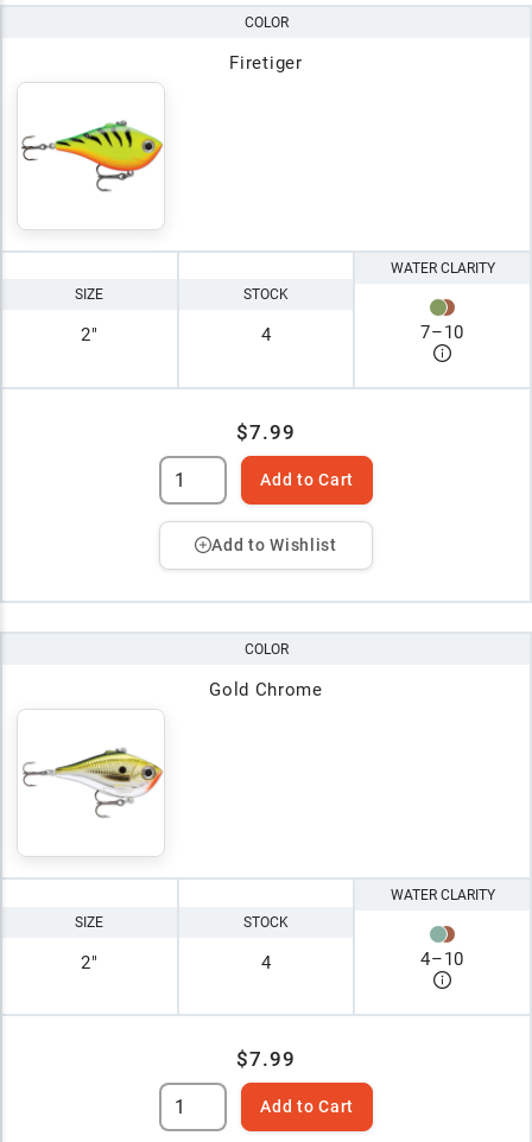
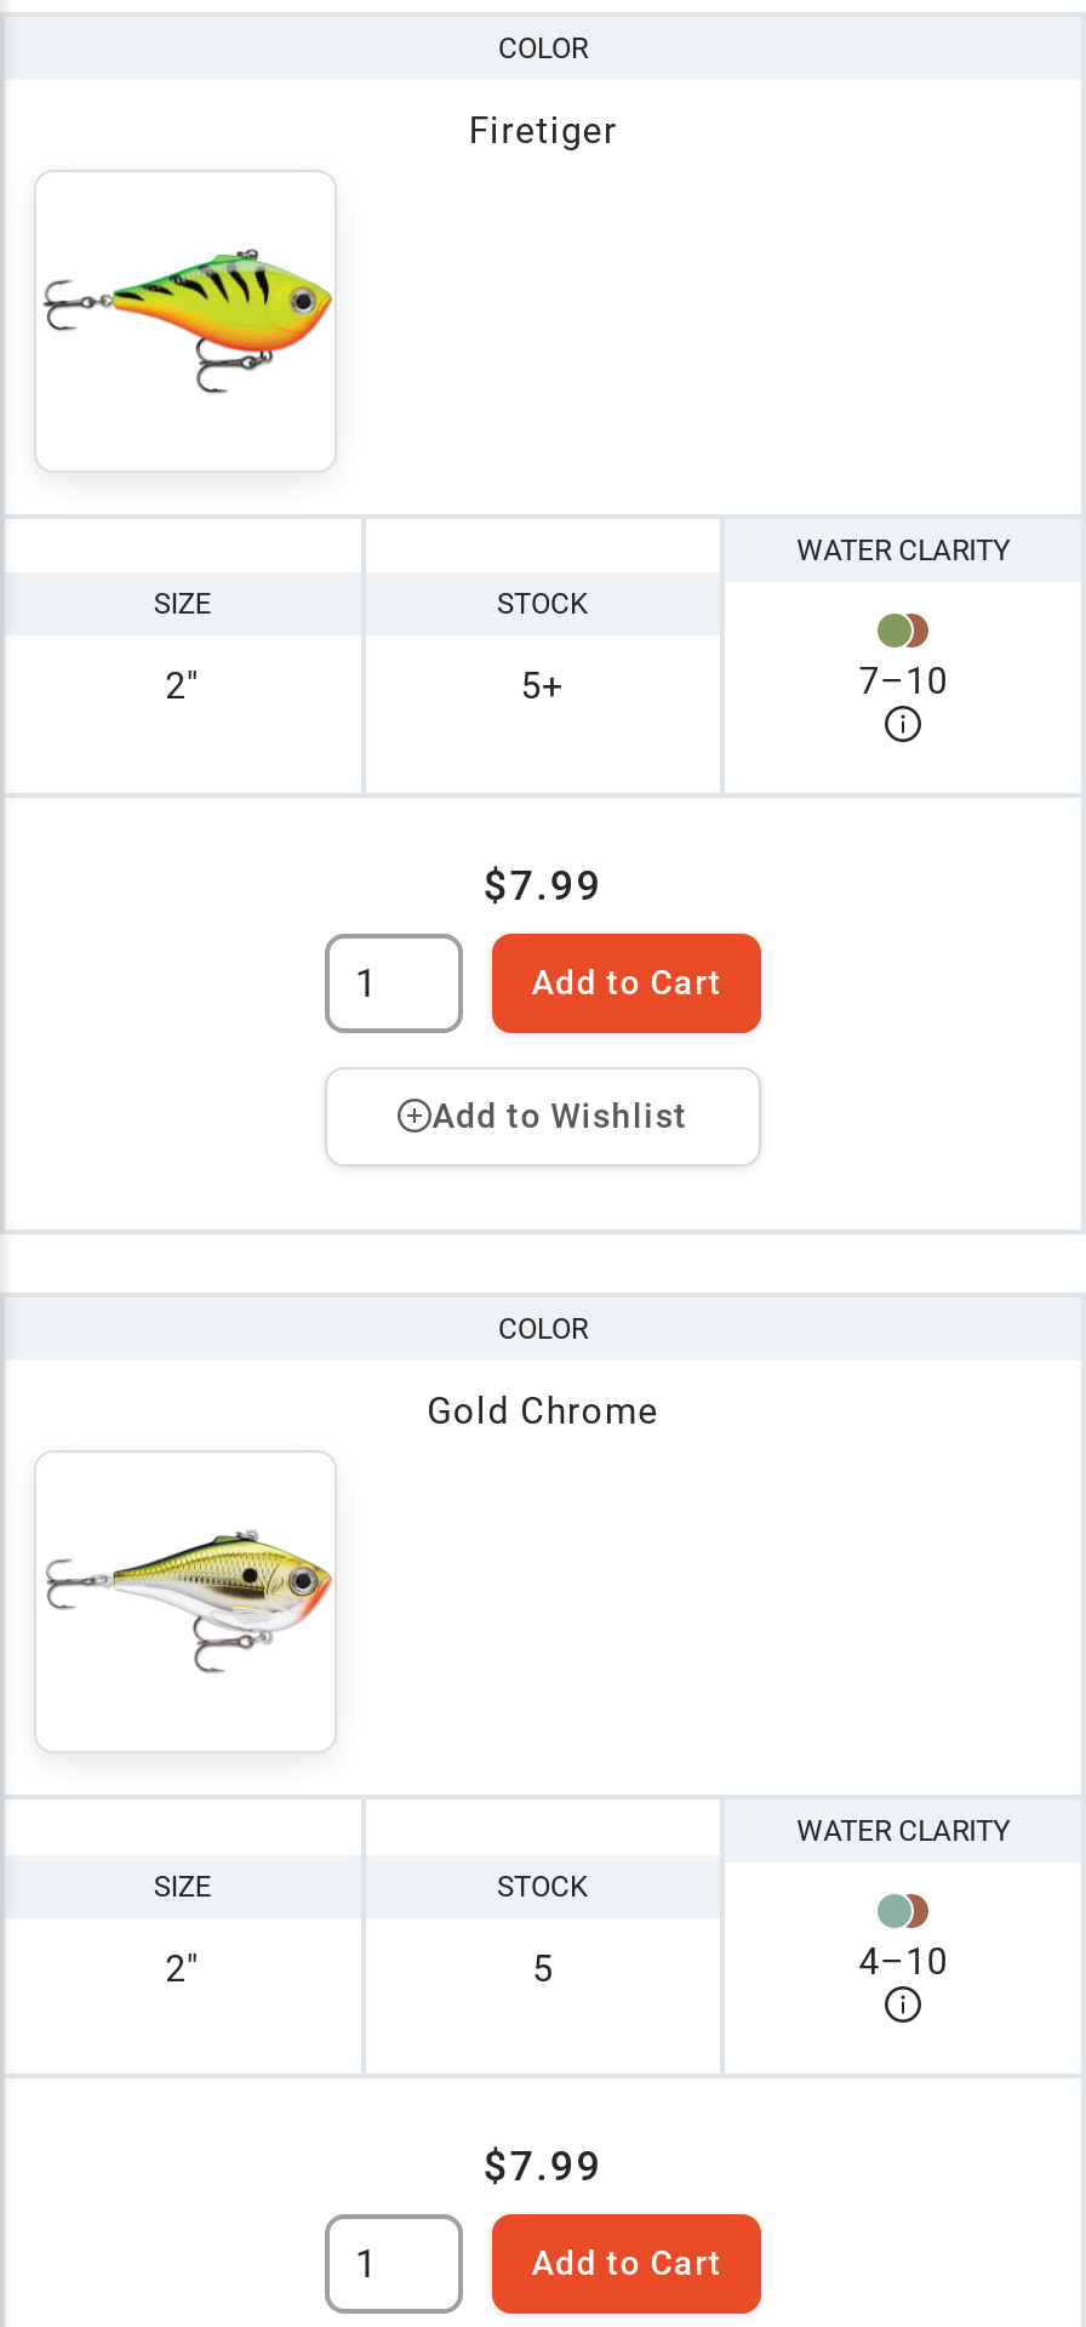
[261,325,271,346] 4 -> [521,665,565,709] 5+
[261,952,271,973] 4 -> [533,1947,554,1990] 5

